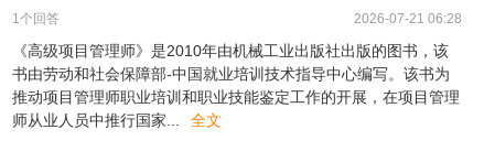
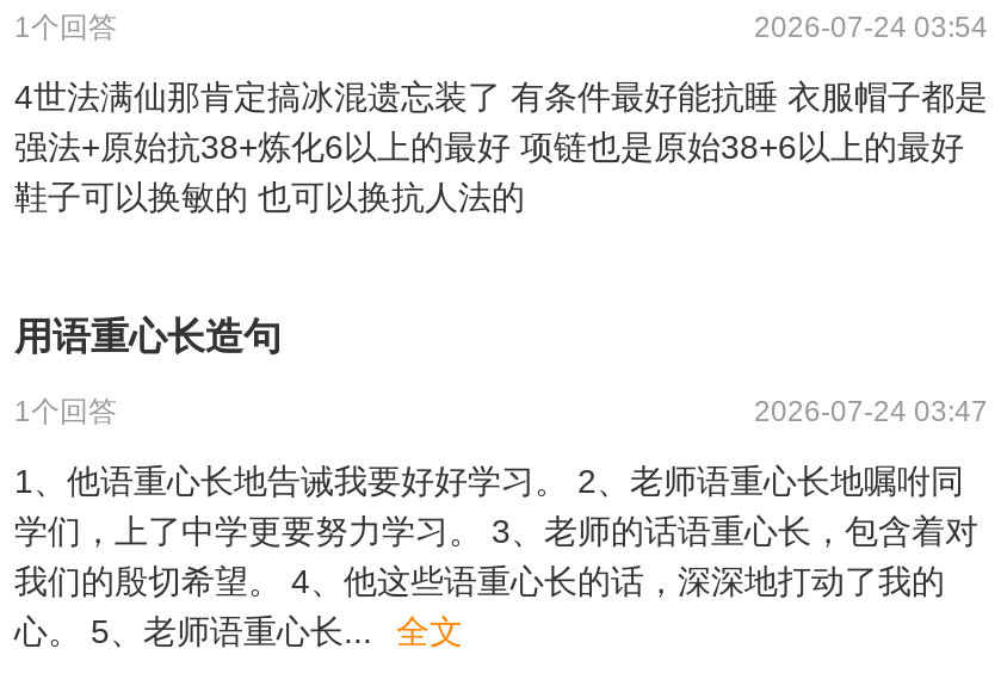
[12,11,462,129] 2026-07-21 06:28 | 《高级项目管理师》是2010年由机械工业出版社出版的图书，该 | 书由劳动和社会保障部-中国就业培训技术指导中心编写。该书为 | 推动项目管理师职业培训和职业技能鉴定工作的开展，在项目管理 | 师从业人员中推行国家... -> [14,11,988,650] 2026-07-24 03:54 | 4世法满仙那肯定搞冰混遗忘装了 有条件最好能抗睡 衣服帽子都是 | 强法+原始抗38+炼化6以上的最好 项链也是原始38+6以上的最好 | 鞋子可以换敏的 也可以换抗人法的 | 用语重心长造句 | 1个回答 | 2026-07-24 03:47 | 1、他语重心长地告诫我要好好学习。 2、老师语重心长地嘱咐同 | 学们，上了中学更要努力学习。 3、老师的话语重心长，包含着对 | 我们的殷切希望。 4、他这些语重心长的话，深深地打动了我的 | 心。 5、老师语重心长...

